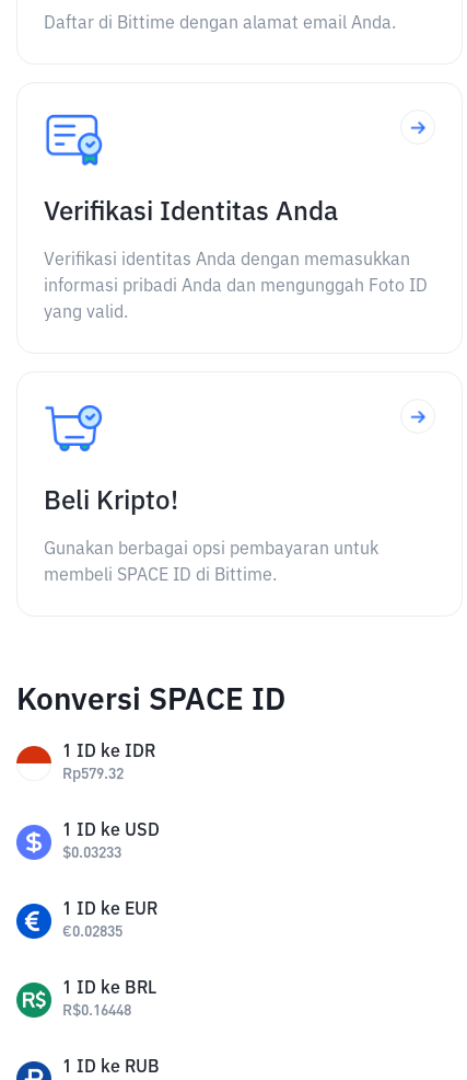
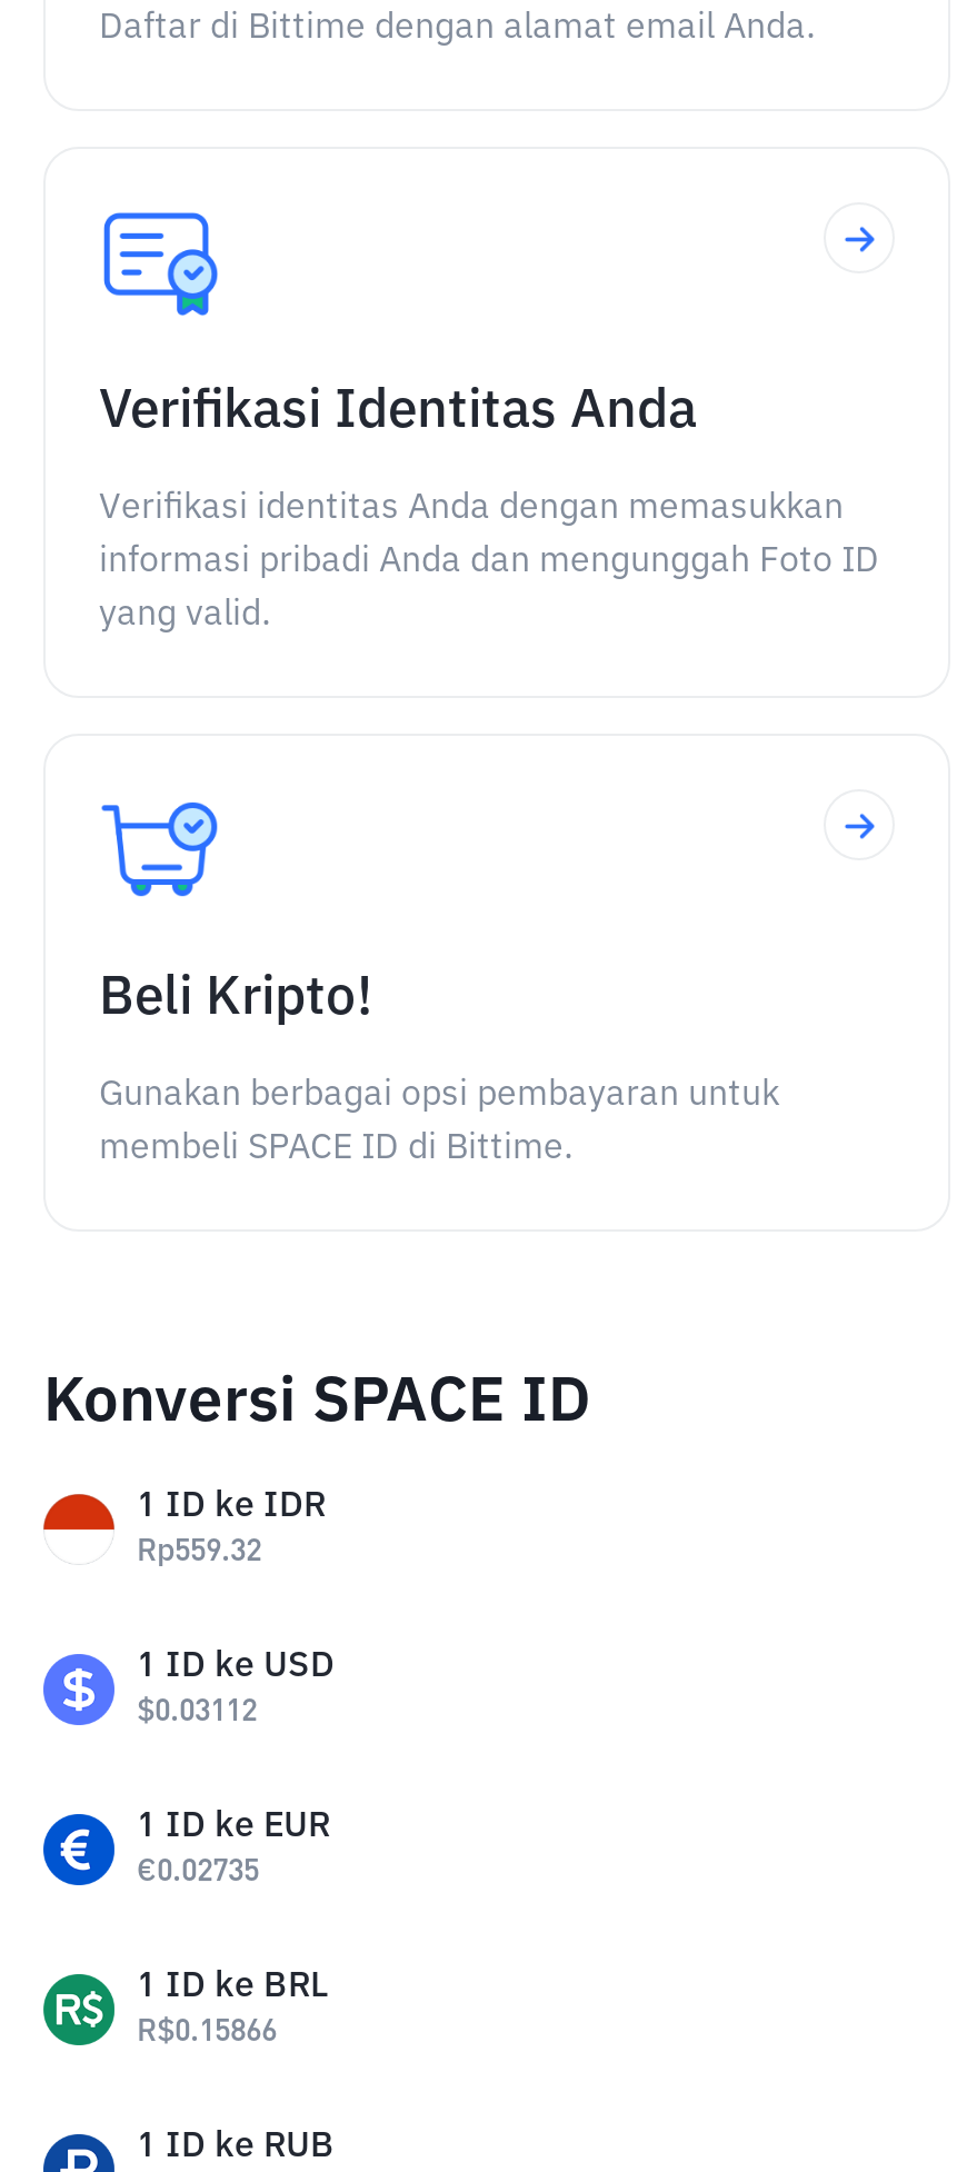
[62,767,124,782] Rp579.32 -> [137,1536,261,1567] Rp559.32
[62,846,121,861] $0.03233 -> [137,1696,257,1727] $0.03112
[62,924,122,940] €0.02835 -> [137,1856,259,1887] €0.02735
[62,1003,131,1019] R$0.16448 -> [137,2016,277,2048] R$0.15866

